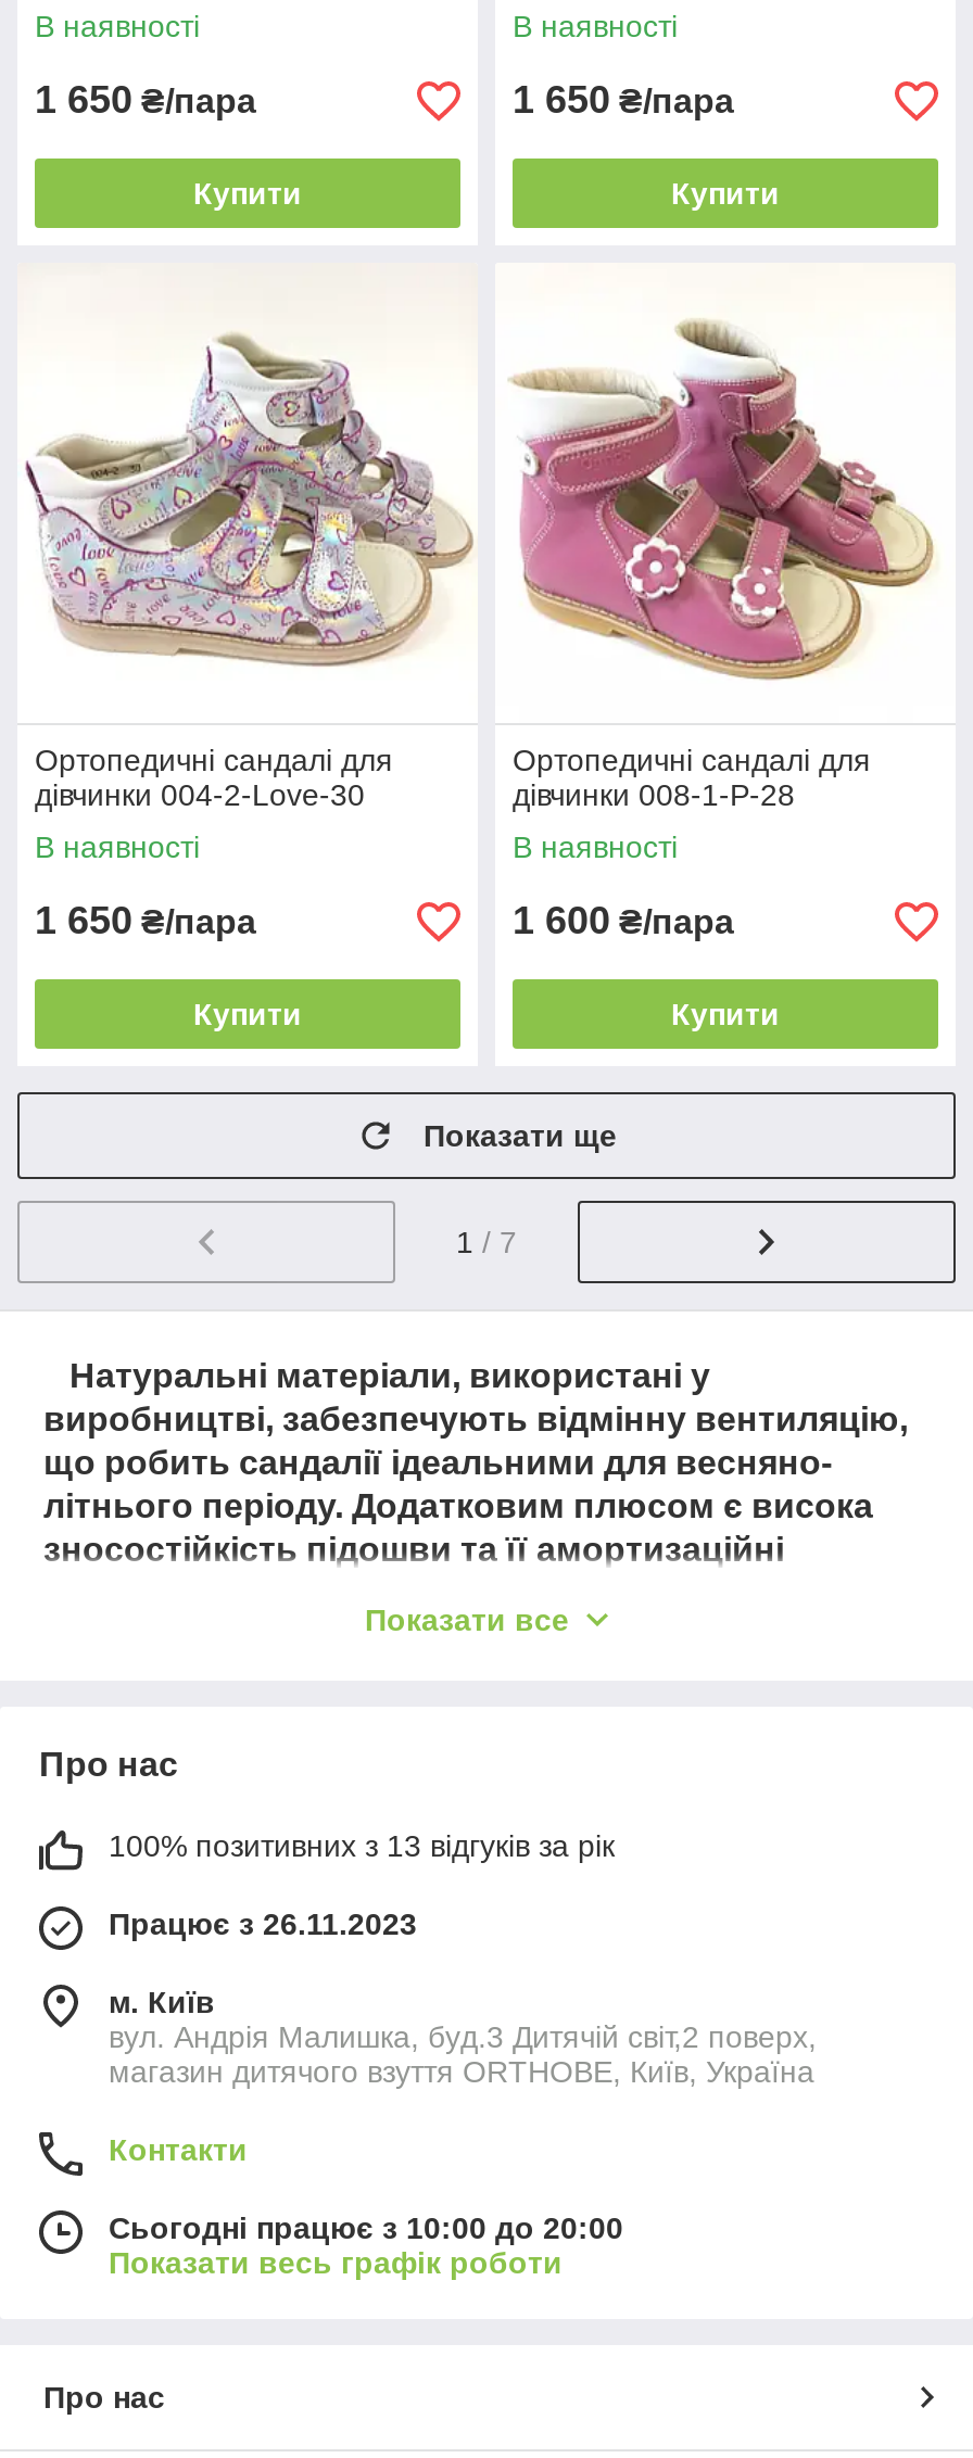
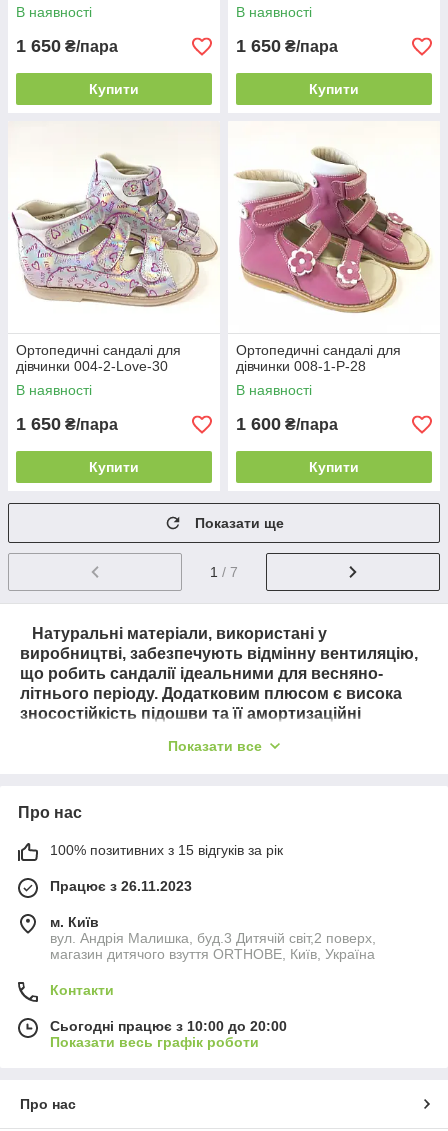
[109,1828,615,1863] 100% позитивних з 13 відгуків за рік -> [50,842,283,858] 100% позитивних з 15 відгуків за рік

